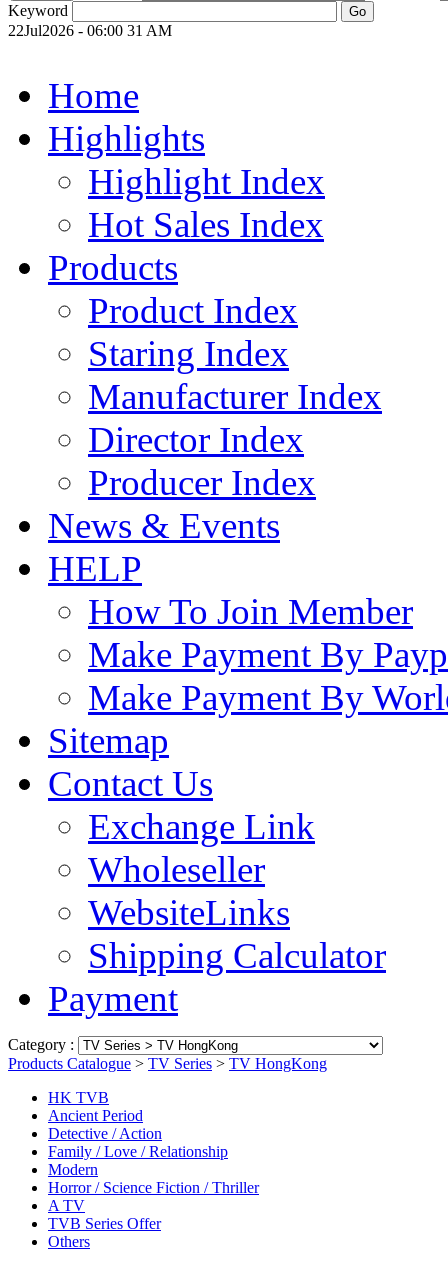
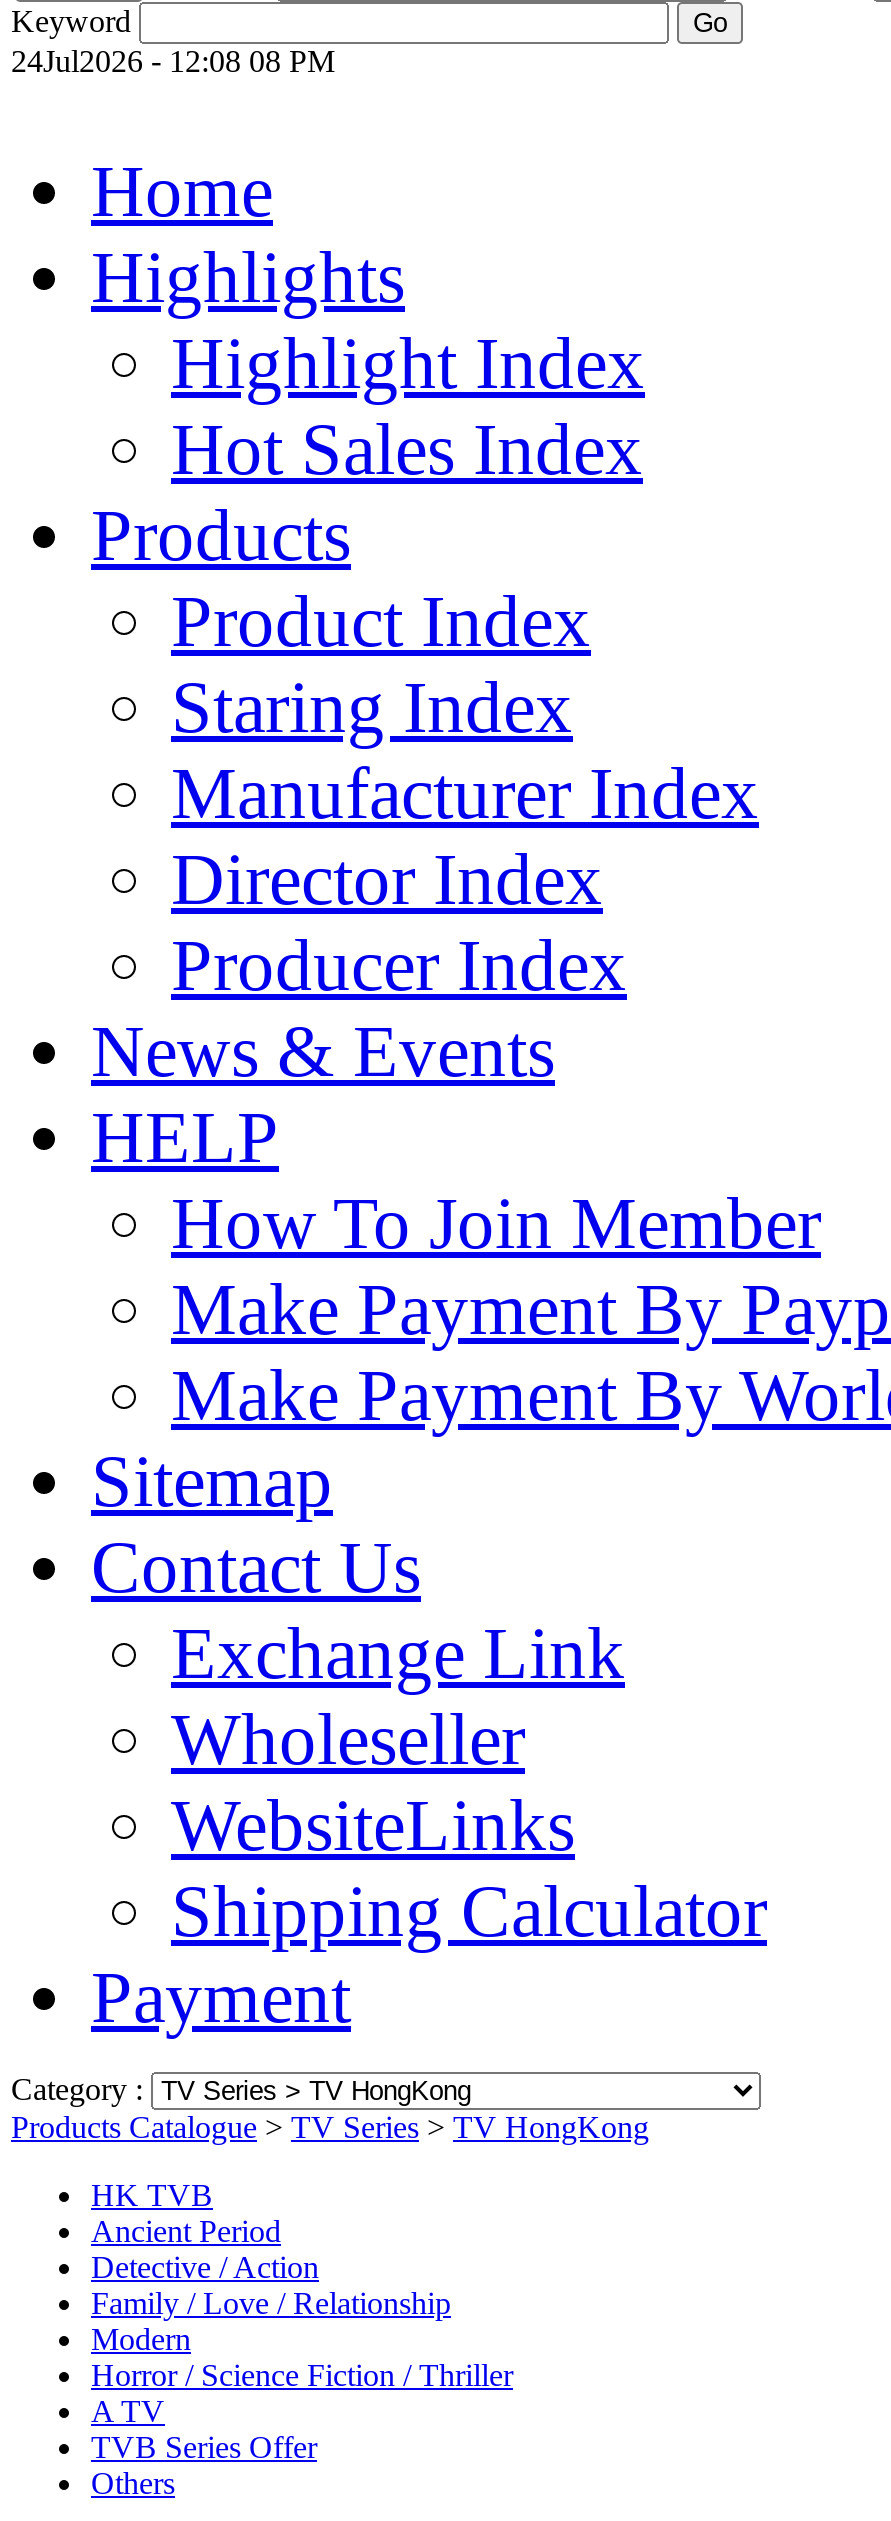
[8,22,172,39] 22Jul2026 - 06:00 31 AM -> [11,44,335,78] 24Jul2026 - 12:08 08 PM

